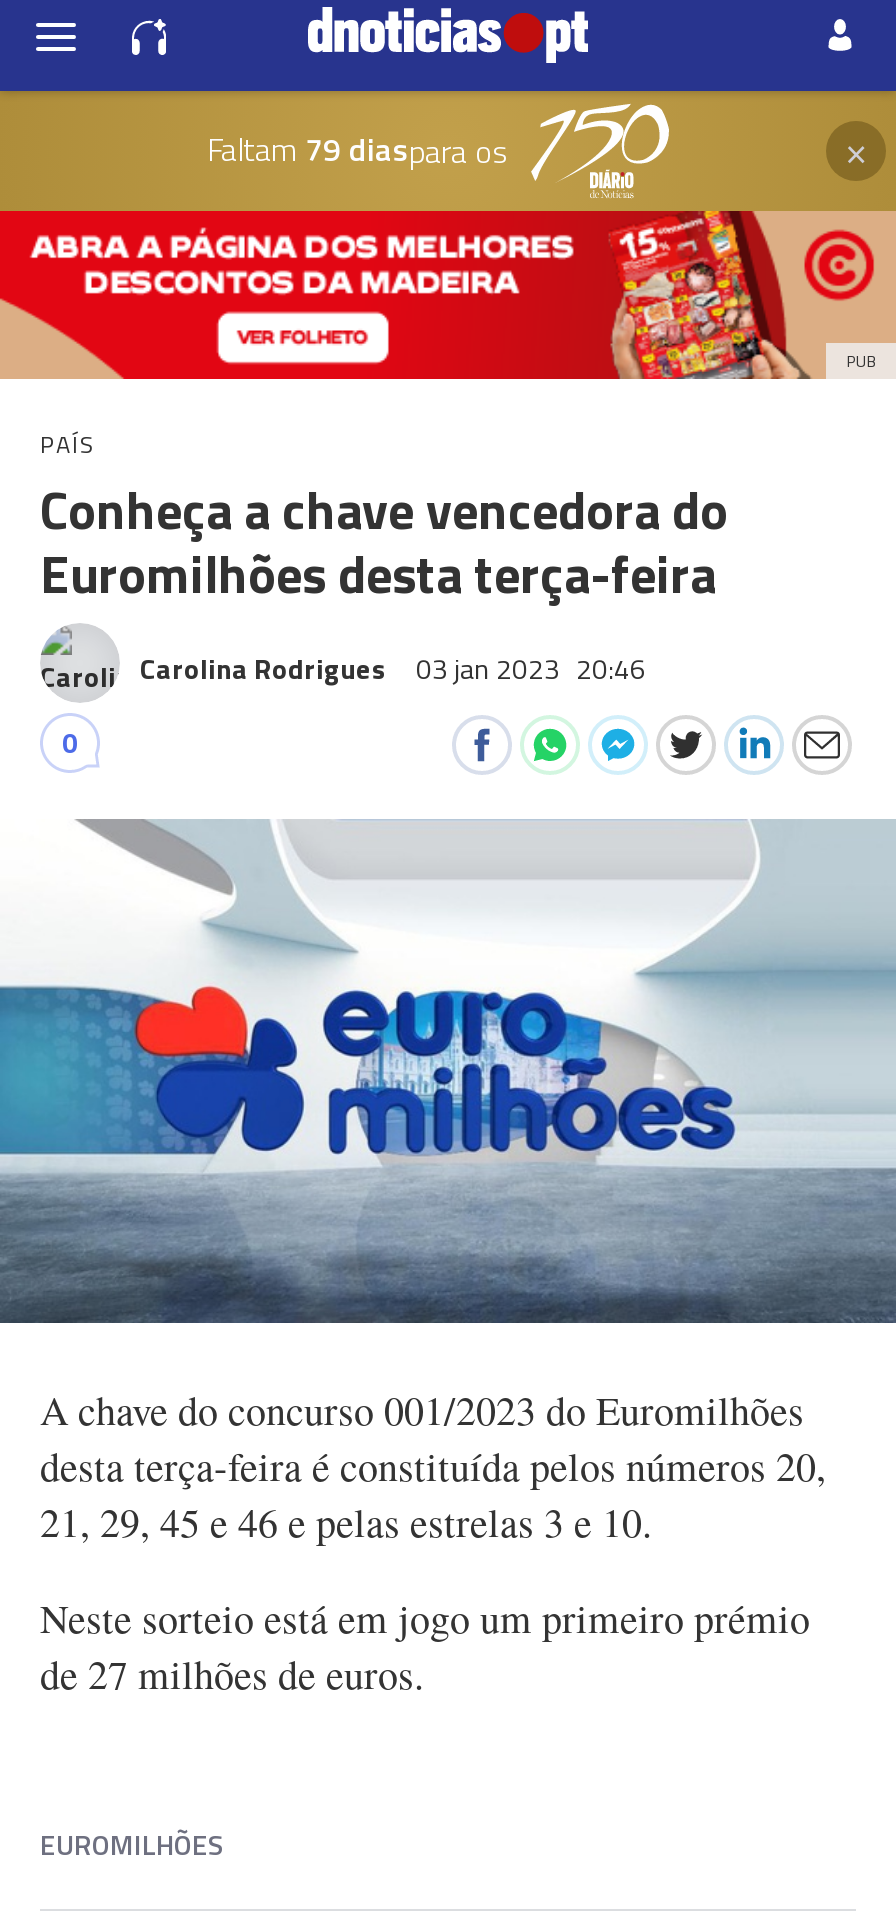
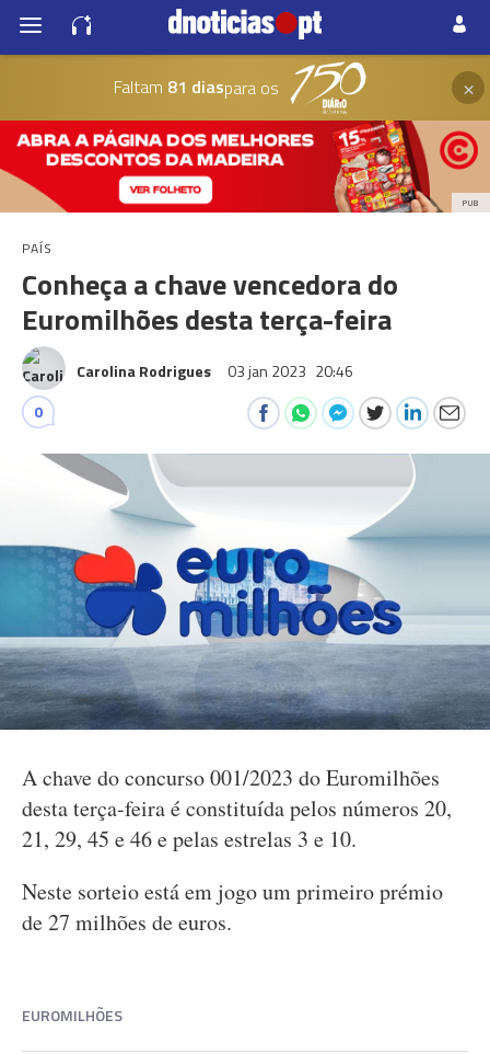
[207,124,509,175] Faltam 79 diaspara os -> [113,73,278,101] Faltam 81 diaspara os

